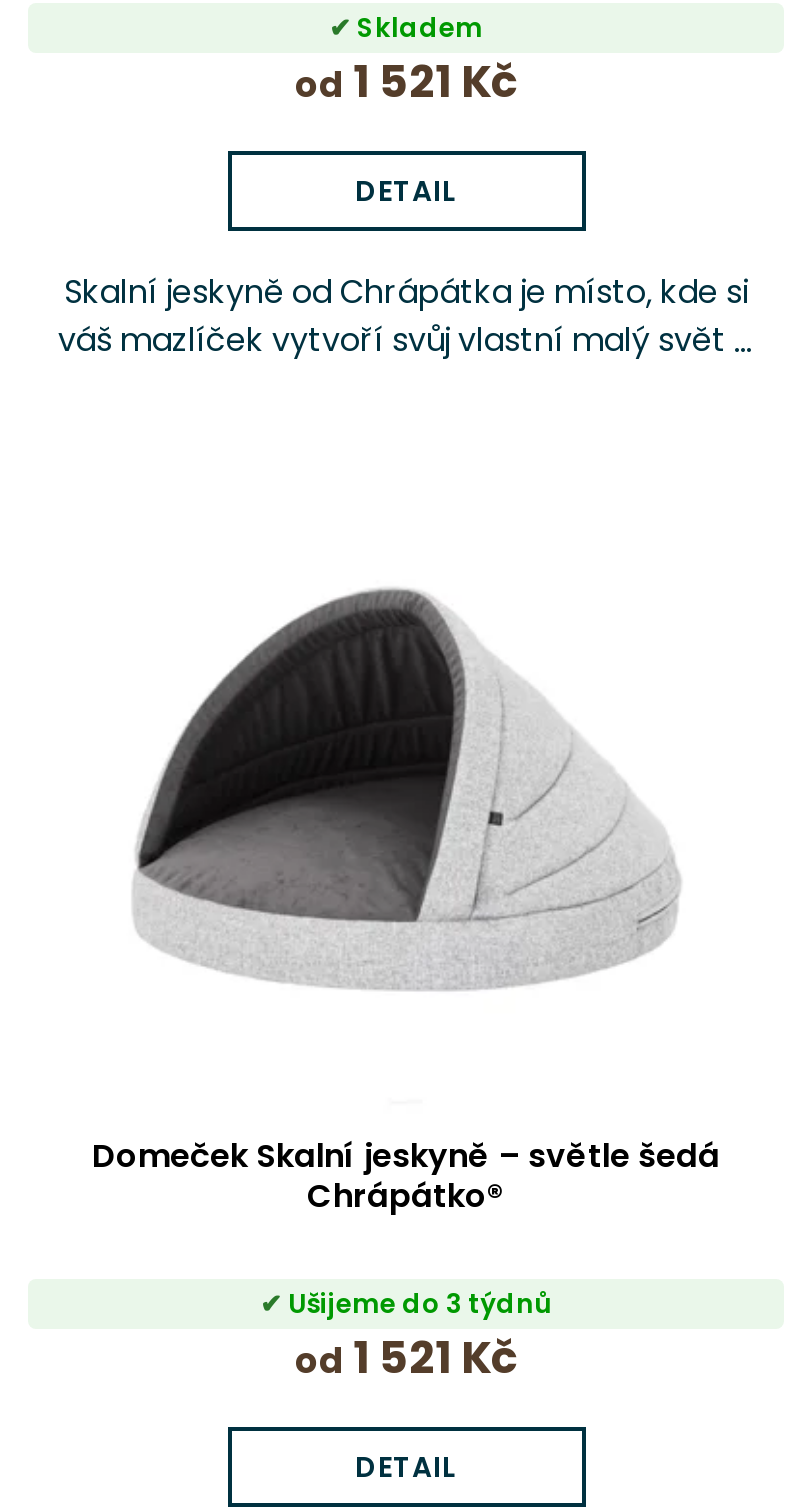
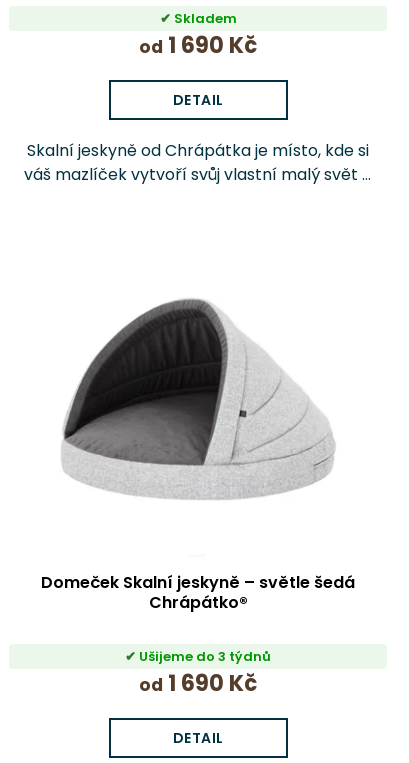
[295,52,517,114] od 1 521 Kč -> [139,30,257,61] od 1 690 Kč
[295,1327,517,1389] od 1 521 Kč -> [139,668,257,699] od 1 690 Kč

